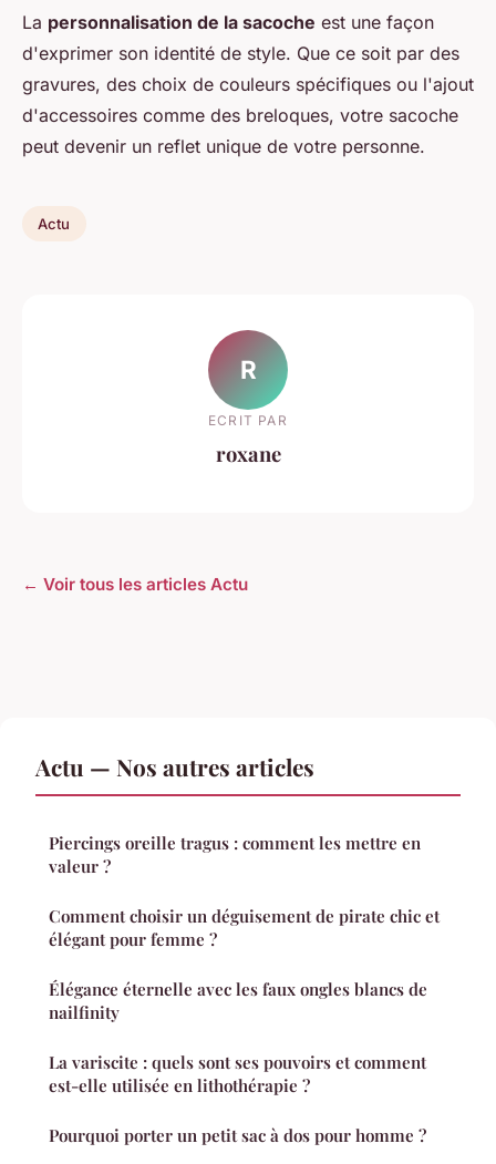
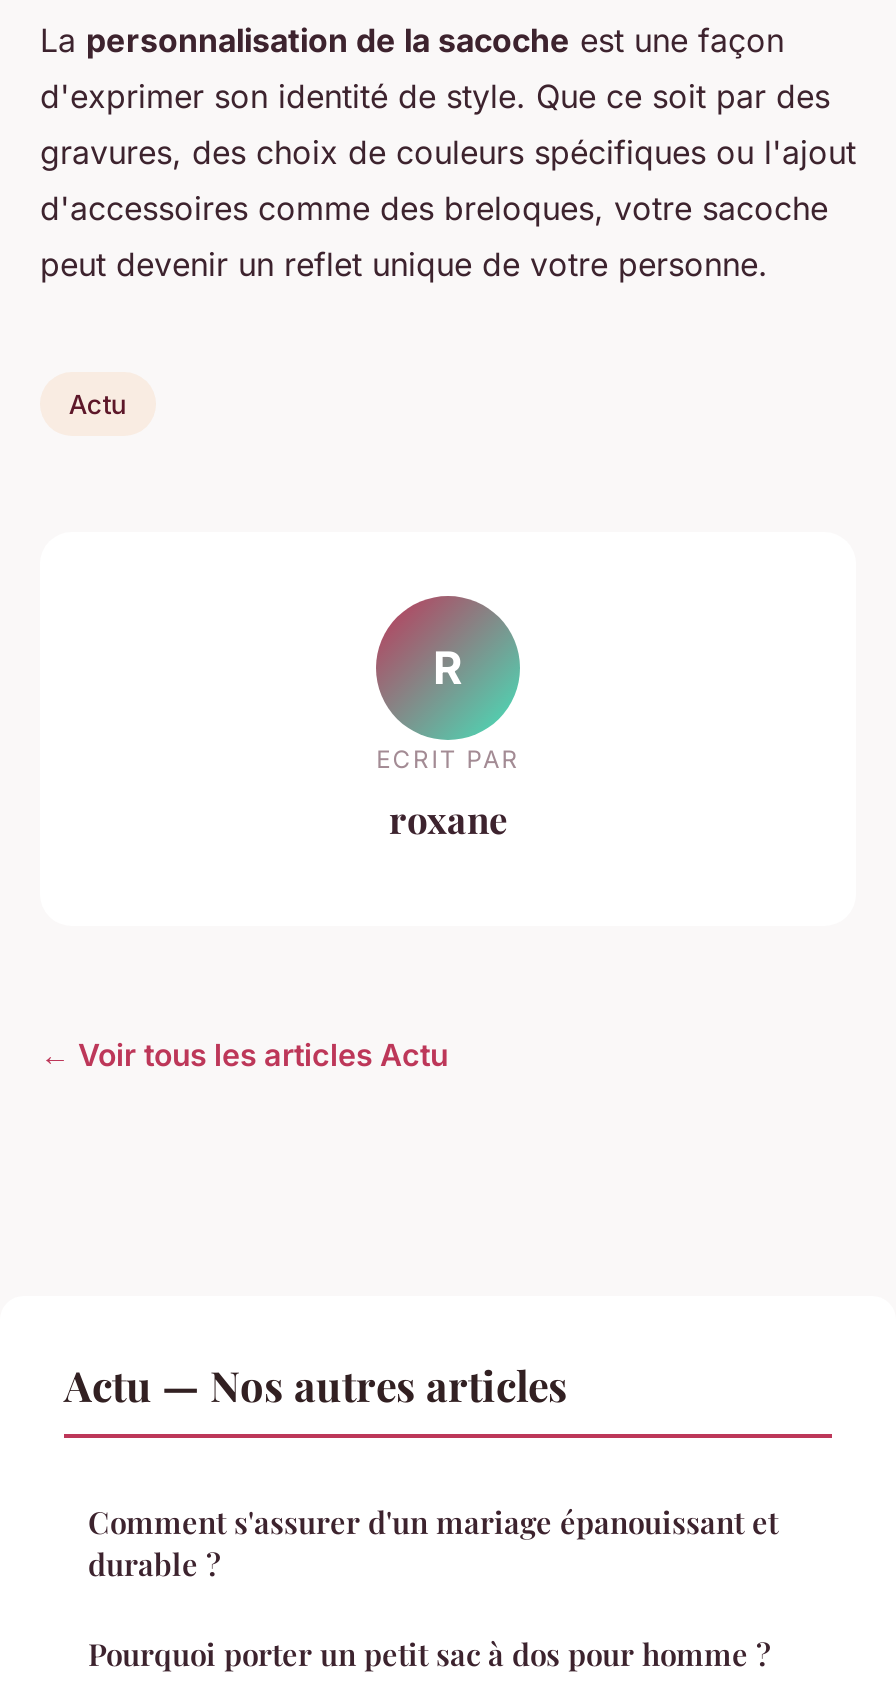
[49,832,440,1097] Piercings oreille tragus : comment les mettre en | valeur ? | Comment choisir un déguisement de pirate chic et | élégant pour femme ? | Élégance éternelle avec les faux ongles blancs de | nailfinity | La variscite : quels sont ses pouvoirs et comment | est-elle utilisée en lithothérapie ? -> [88,1502,778,1584] Comment s'assurer d'un mariage épanouissant et | durable ?

